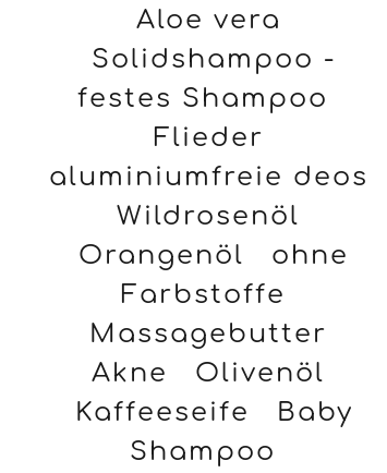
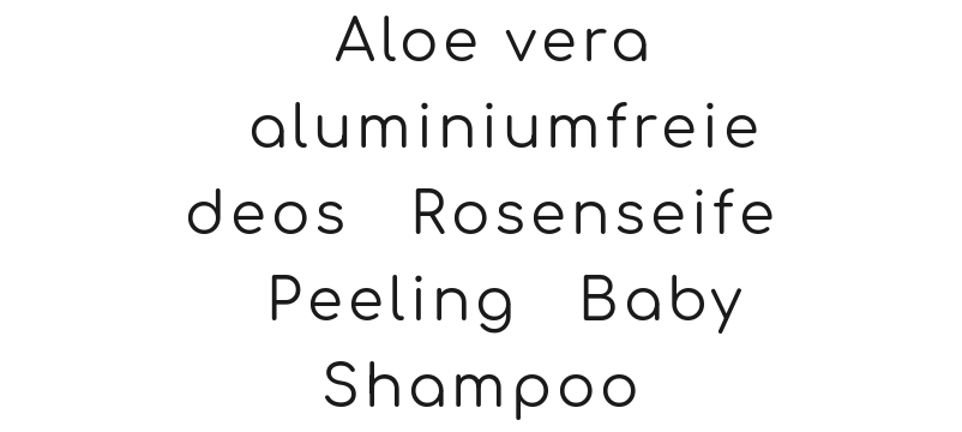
[49,44,368,427] Solidshampoo - | festes Shampoo | Flieder | aluminiumfreie deos | Wildrosenöl | Orangenöl | ohne | Farbstoffe | Massagebutter | Akne | Olivenöl | Kaffeeseife -> [185,97,780,334] aluminiumfreie | deos | Rosenseife | Peeling

